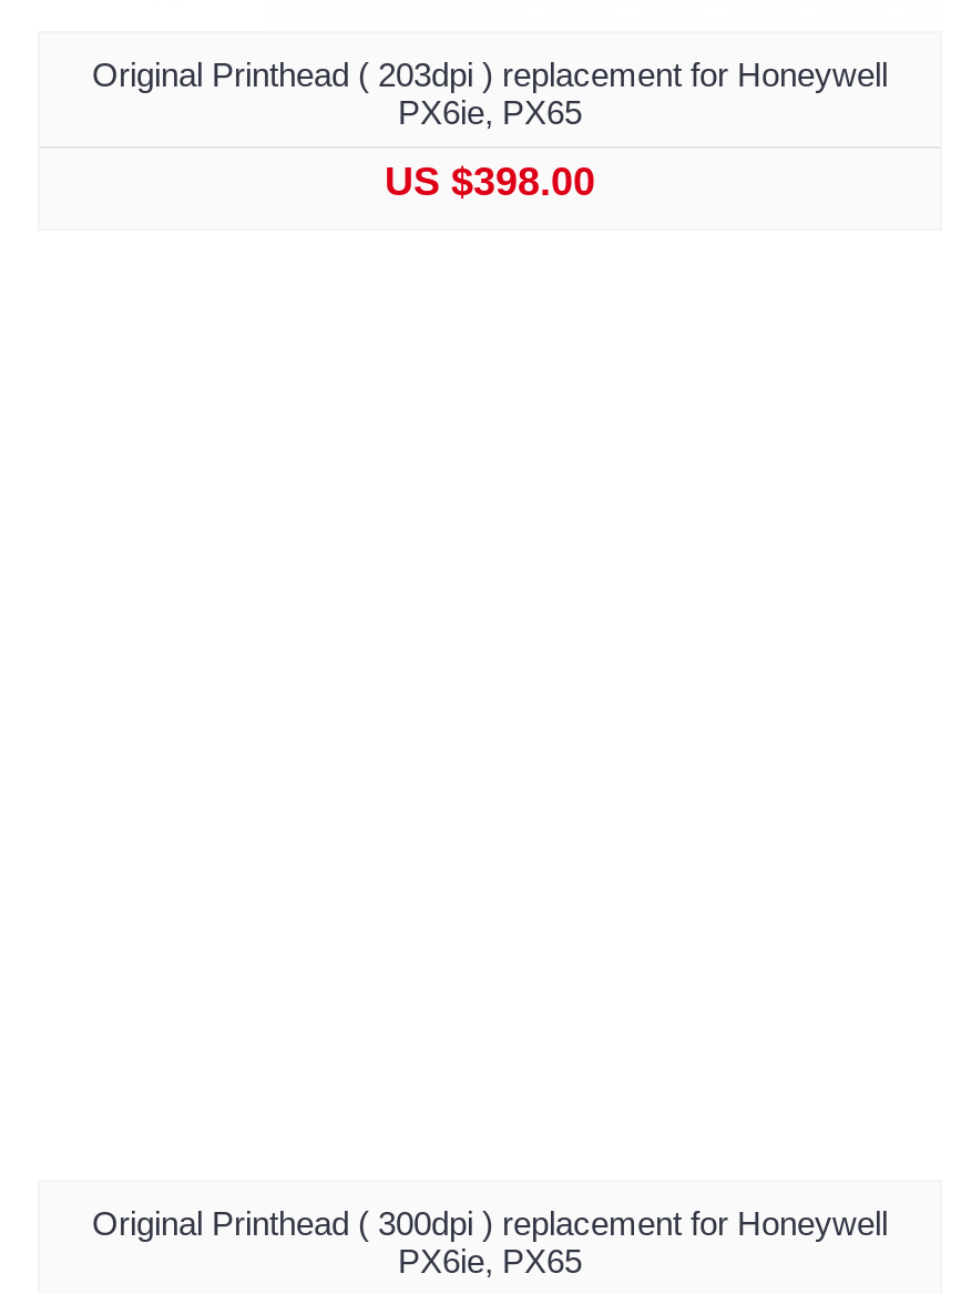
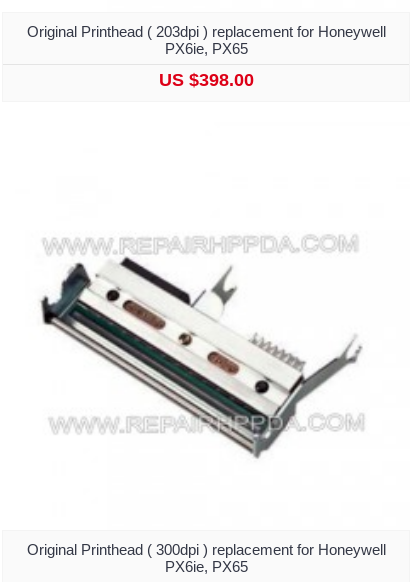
none -> [39,235,364,459] [image]

